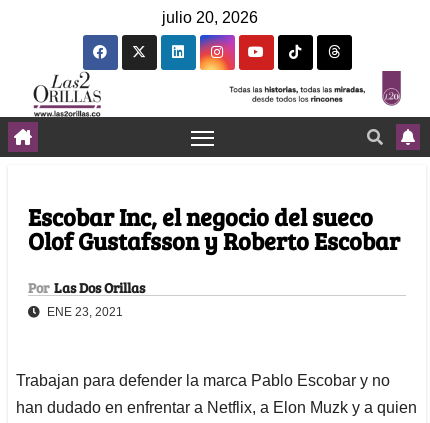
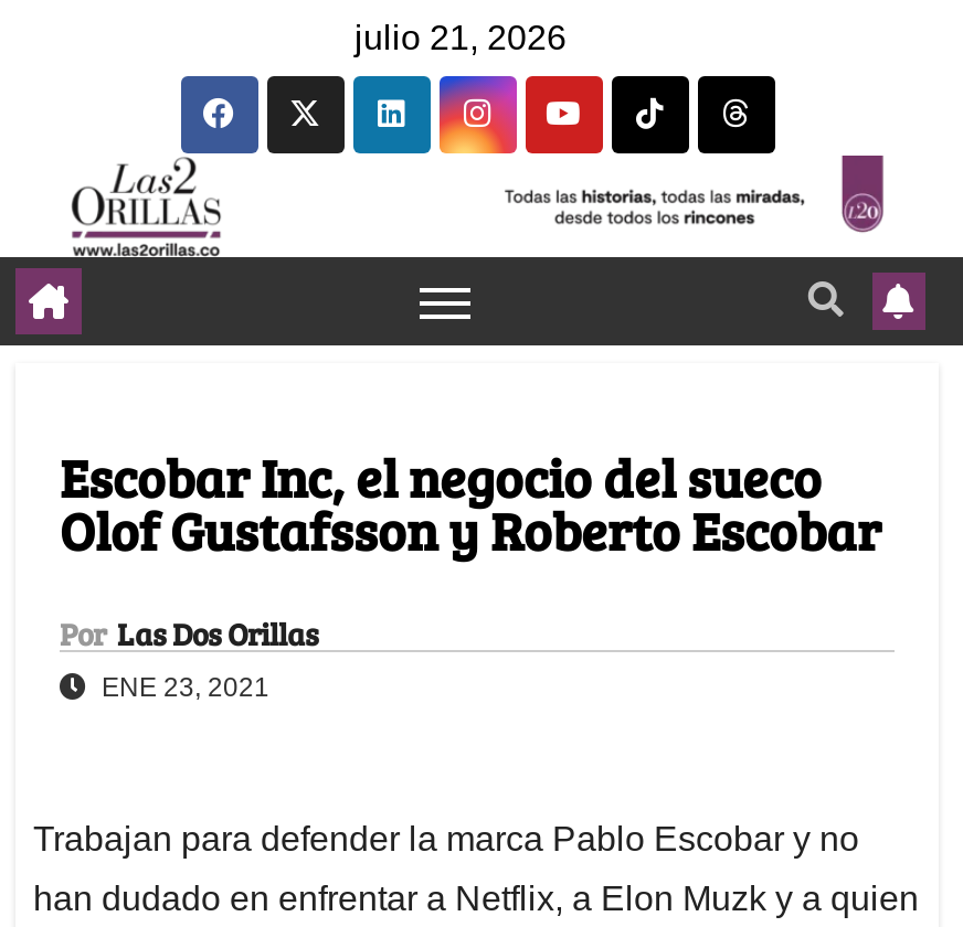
[161,9,257,26] julio 20, 2026 -> [354,19,567,56] julio 21, 2026

